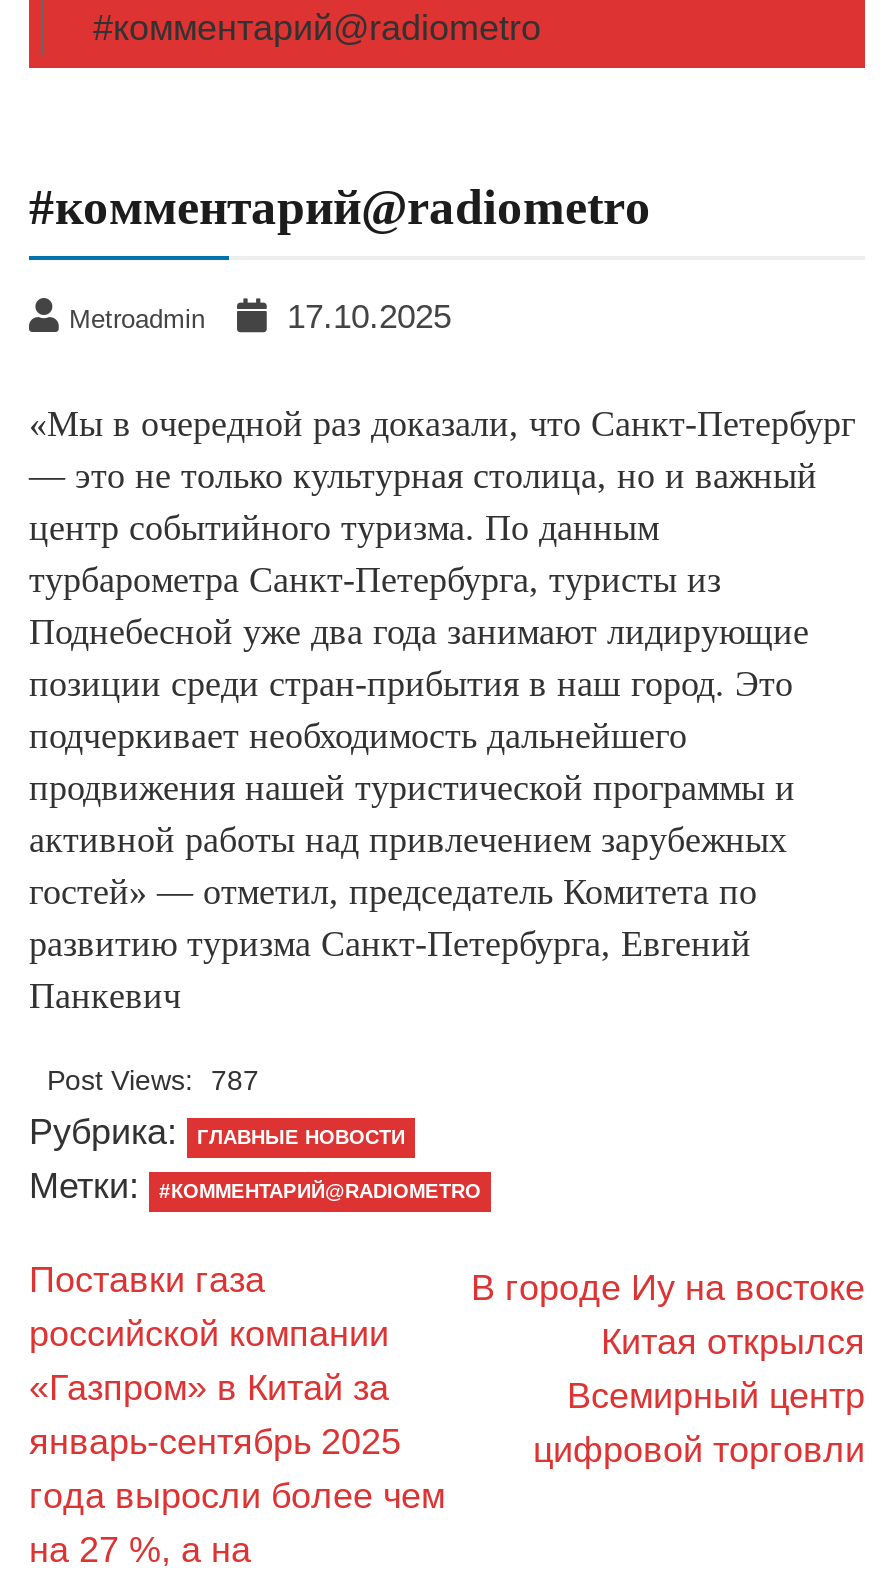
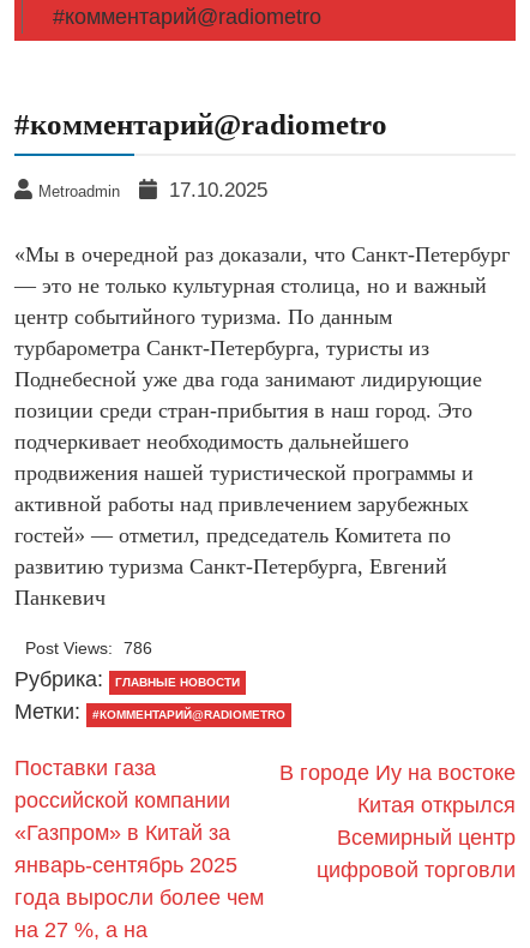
[47,1064,259,1096] Post Views: 787 -> [25,638,152,658] Post Views: 786

